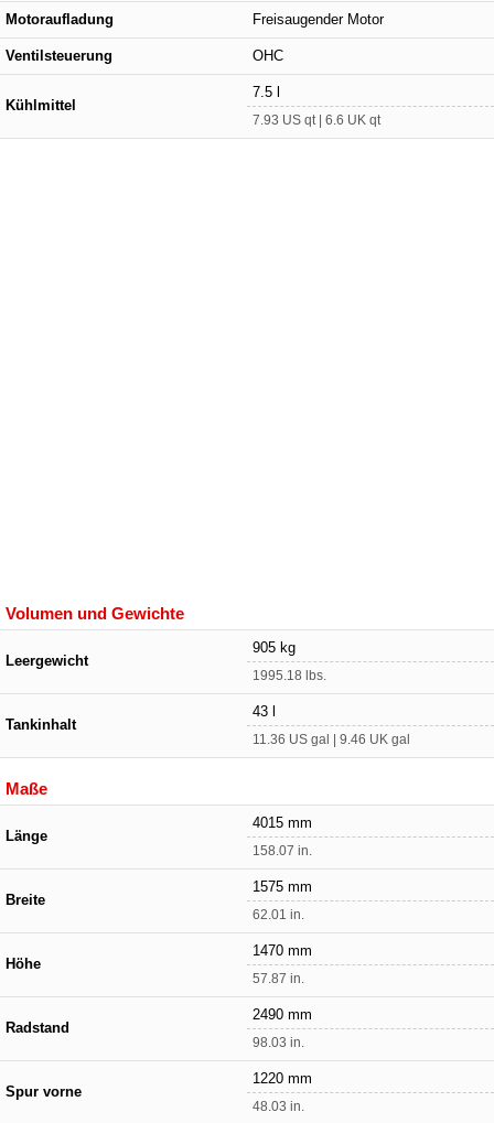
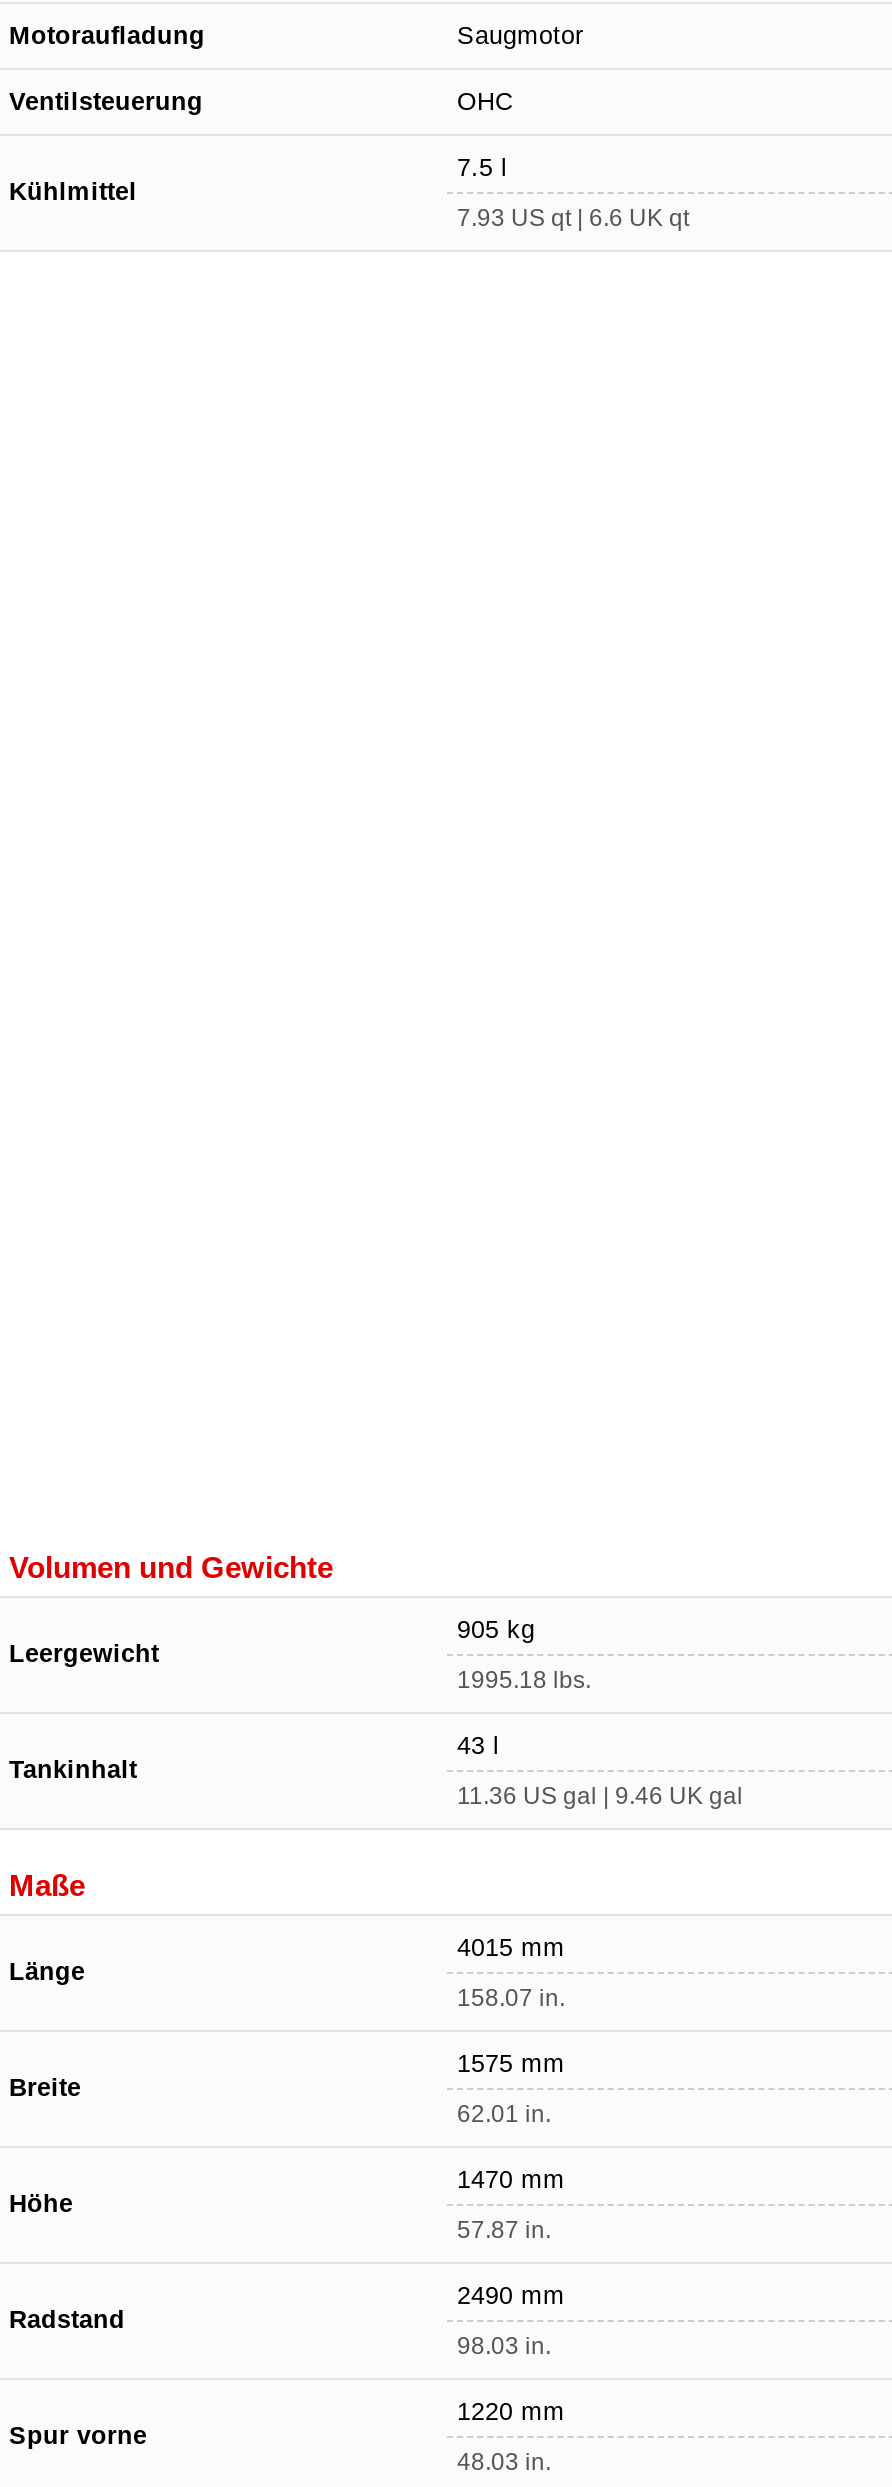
[253,12,384,27] Freisaugender Motor -> [457,21,583,49] Saugmotor

